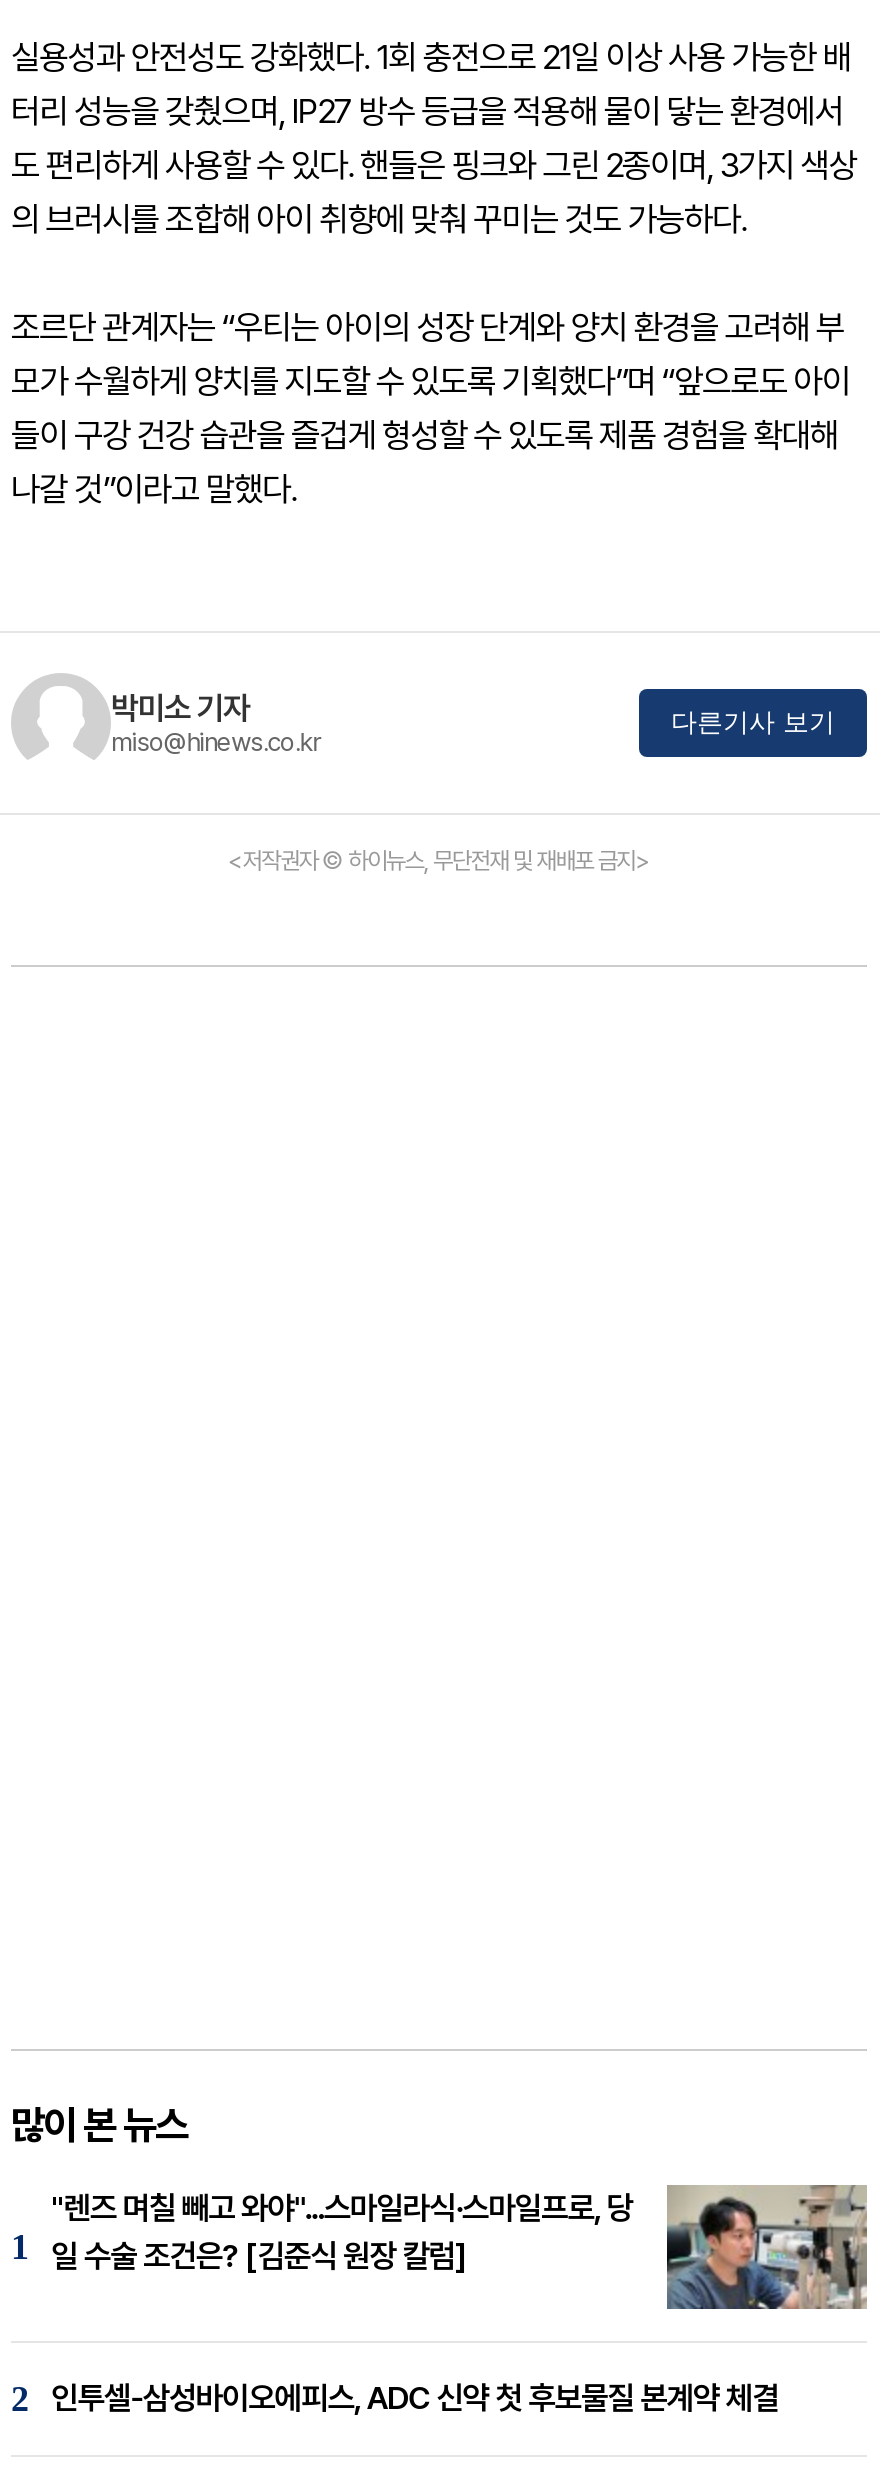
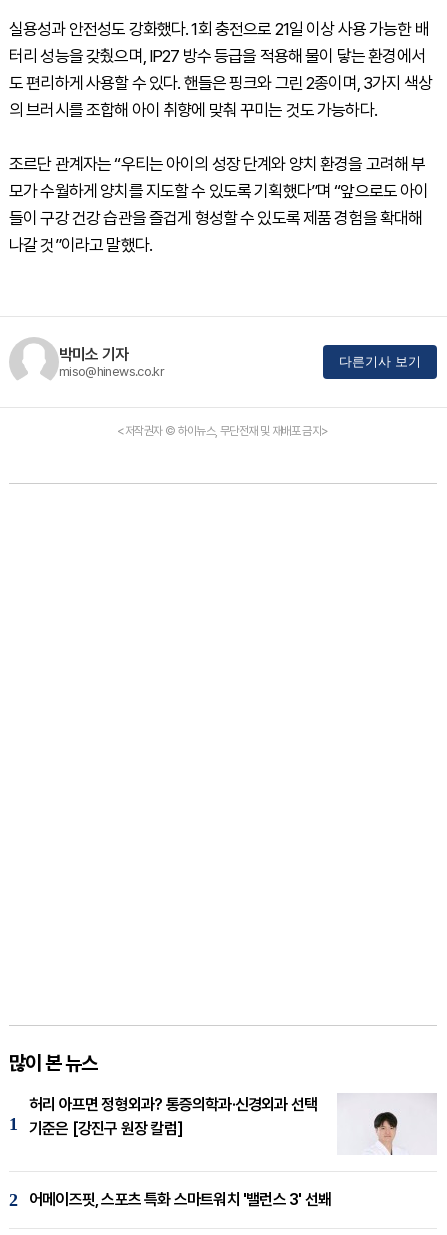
[51,2183,869,2311] [image] | "렌즈 며칠 빼고 와야"...스마일라식·스마일프로, 당 | 일 수술 조건은? [김준식 원장 칼럼] -> [29,1093,437,1155] [image] | 허리 아프면 정형외과? 통증의학과·신경외과 선택 | 기준은 [강진구 원장 칼럼]
[51,2379,779,2417] 인투셀-삼성바이오에피스, ADC 신약 첫 후보물질 본계약 체결 -> [29,1190,331,1209] 어메이즈핏, 스포츠 특화 스마트워치 '밸런스 3' 선봬

